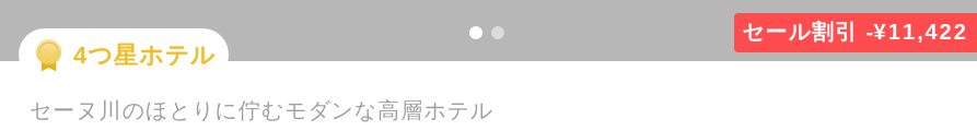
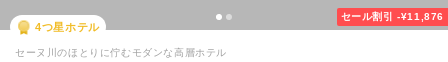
[742,20,968,44] セール割引 -¥11,422 -> [341,11,444,22] セール割引 -¥11,876

